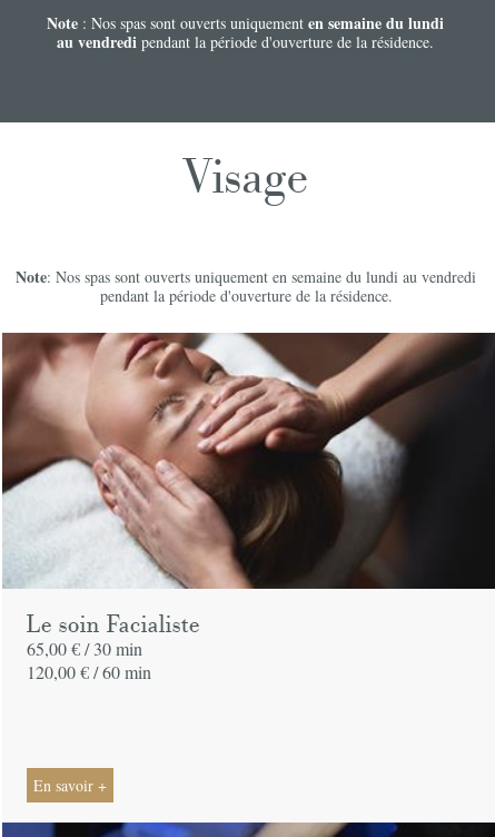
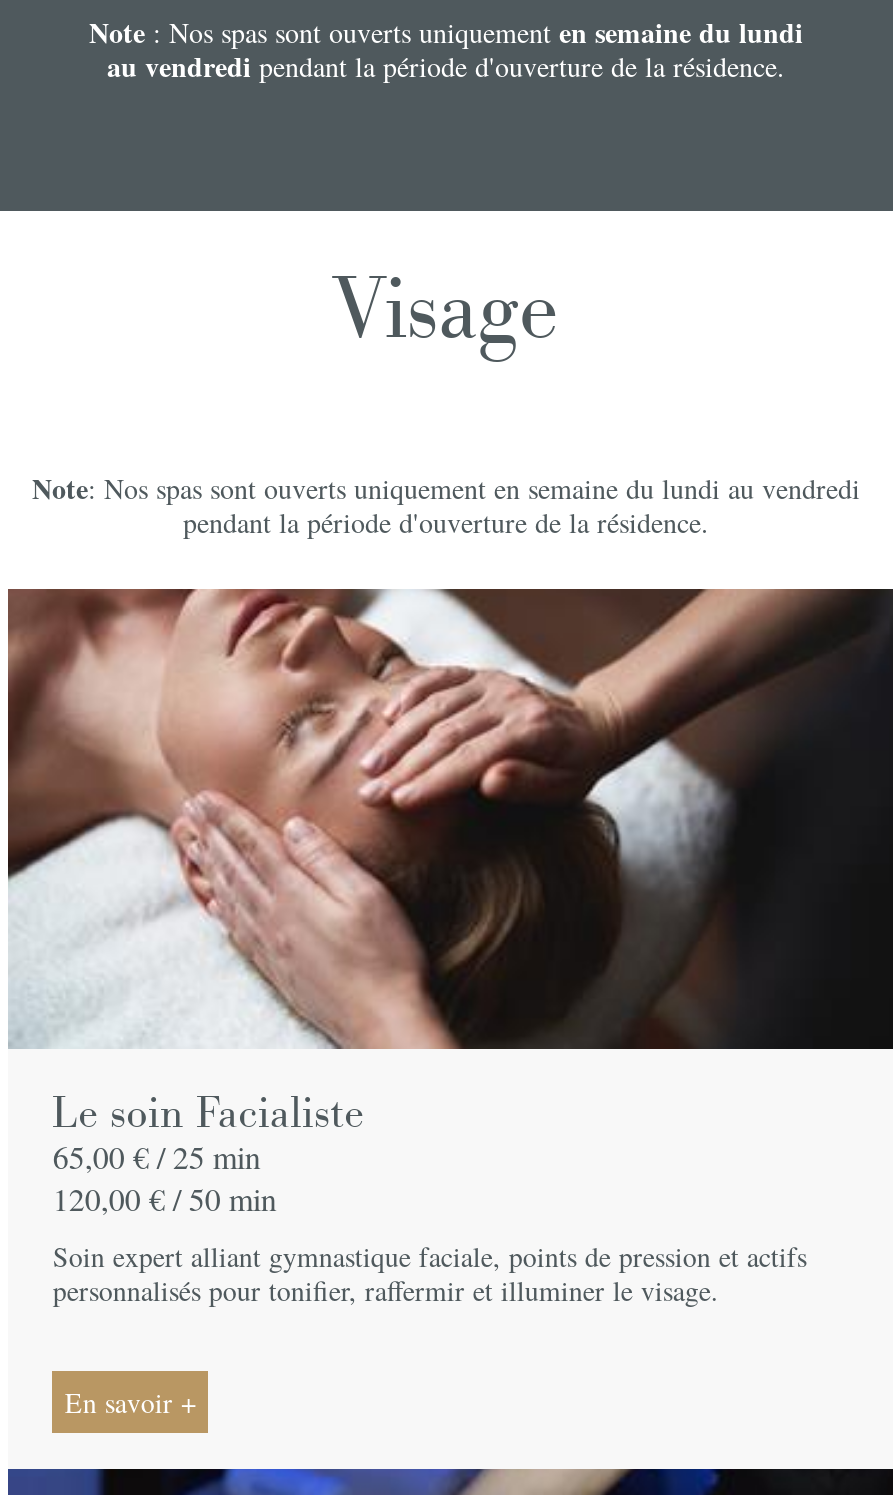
[27,636,152,683] 65,00 € / 30 min | 120,00 € /60 min -> [53,1135,807,1309] 65,00 € / 25 min | 120,00 € / 50 min | Soin expert alliant gymnastique faciale, points de pression et actifs | personnalisés pour tonifier, raffermir et illuminer le visage.

